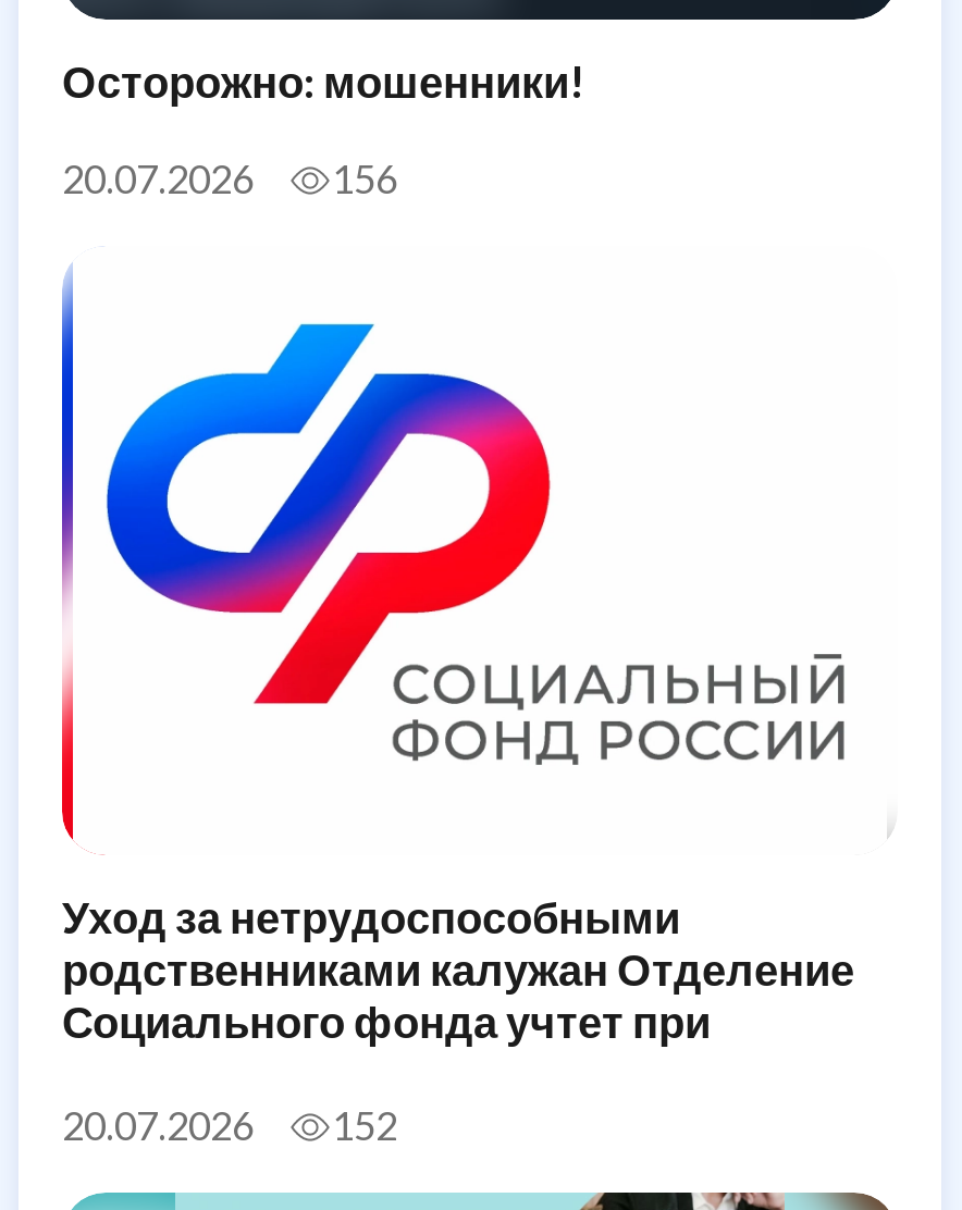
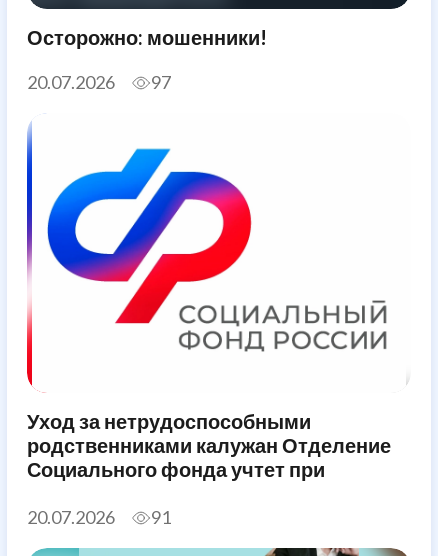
[62,154,397,202] 20.07.2026 156 -> [27,71,171,93] 20.07.2026 97
[62,1102,397,1150] 20.07.2026 152 -> [27,506,171,528] 20.07.2026 91

